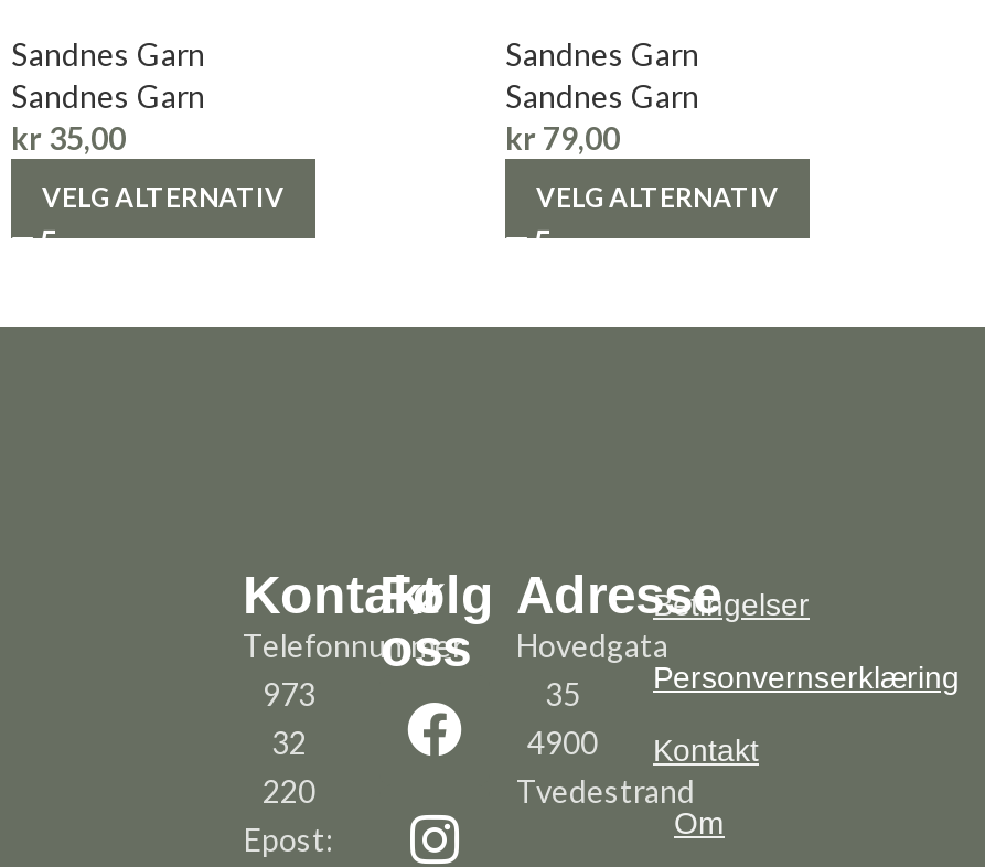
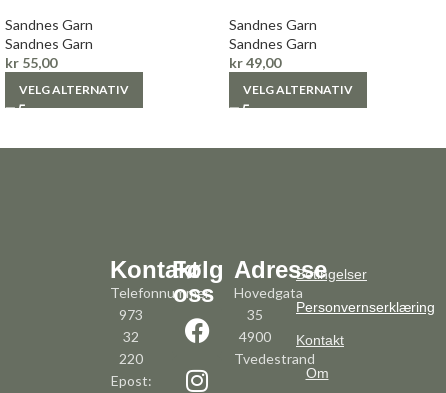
[11,119,126,156] kr 35,00 -> [5,54,57,71] kr 55,00
[505,119,620,156] kr 79,00 -> [229,54,281,71] kr 49,00

